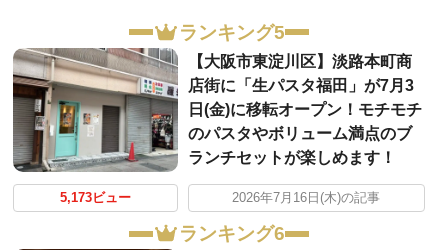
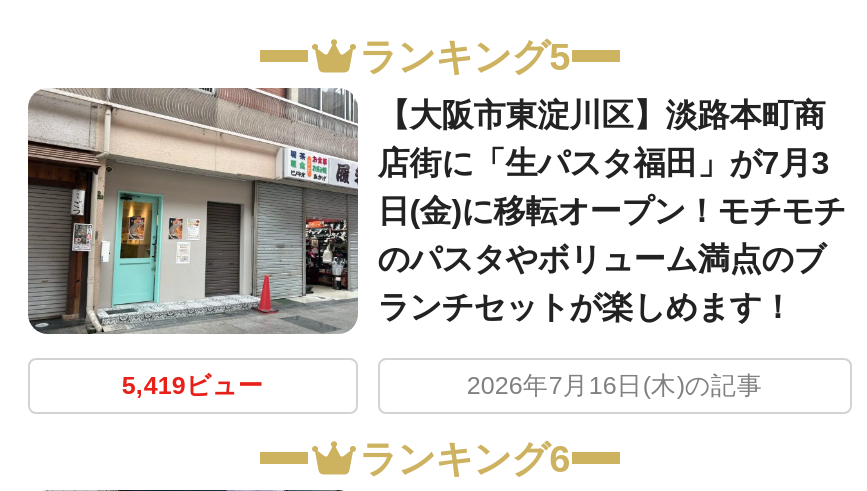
[60,191,131,205] 5,173ビュー -> [122,373,264,401] 5,419ビュー

